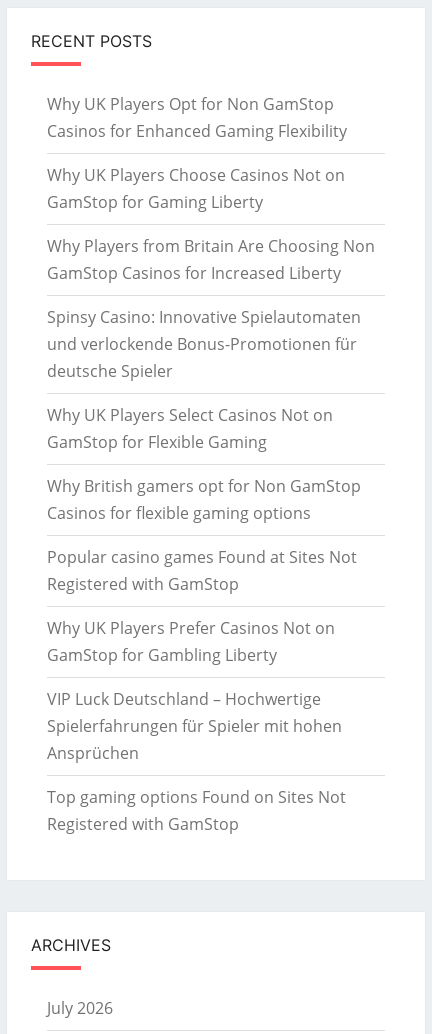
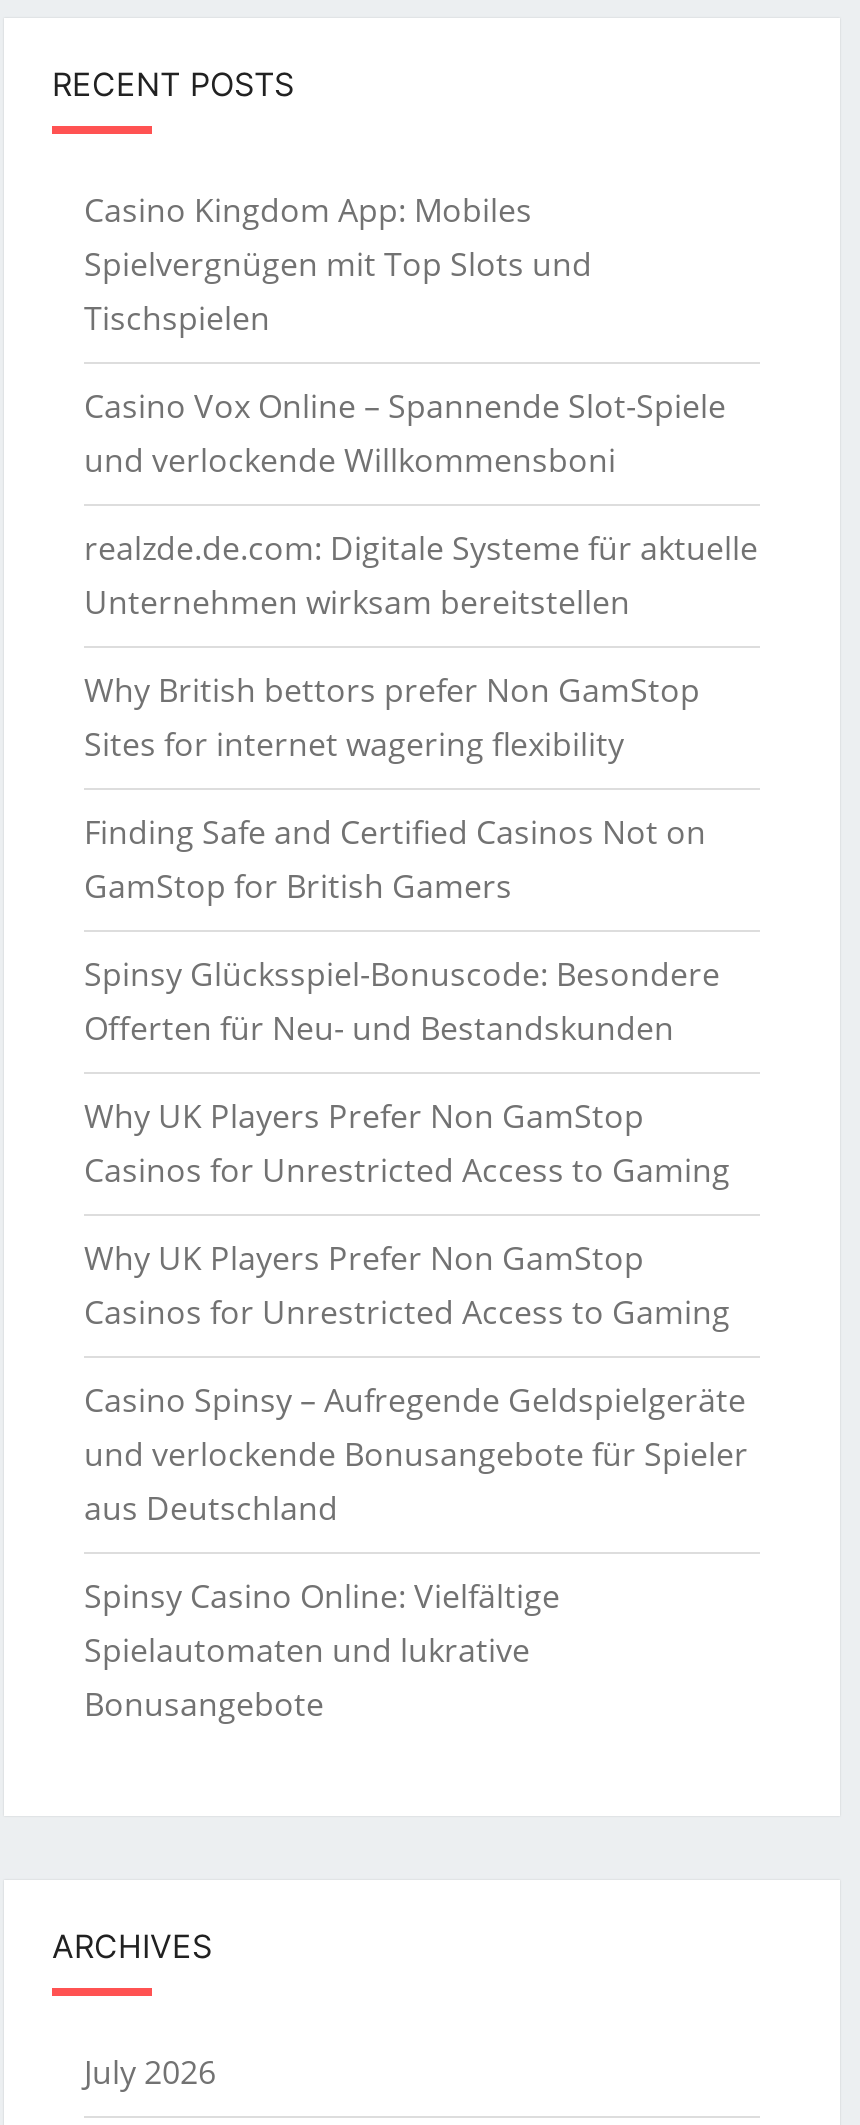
[47,93,347,142] Why UK Players Opt for Non GamStop | Casinos for Enhanced Gaming Flexibility -> [84,188,592,340] Casino Kingdom App: Mobiles | Spielvergnügen mit Top Slots und | Tischspielen
[47,164,345,213] Why UK Players Choose Casinos Not on | GamStop for Gaming Liberty -> [84,384,726,482] Casino Vox Online – Spannende Slot-Spiele | und verlockende Willkommensboni
[47,235,375,284] Why Players from Britain Are Choosing Non | GamStop Casinos for Increased Liberty -> [84,526,758,624] realzde.de.com: Digitale Systeme für aktuelle | Unternehmen wirksam bereitstellen
[47,306,361,382] Spinsy Casino: Innovative Spielautomaten | und verlockende Bonus-Promotionen für | deutsche Spieler -> [84,668,700,766] Why British bettors prefer Non GamStop | Sites for internet wagering flexibility
[47,404,333,453] Why UK Players Select Casinos Not on | GamStop for Flexible Gaming -> [84,810,706,908] Finding Safe and Certified Casinos Not on | GamStop for British Gamers
[47,475,361,524] Why British gamers opt for Non GamStop | Casinos for flexible gaming options -> [84,952,720,1050] Spinsy Glücksspiel-Bonuscode: Besondere | Offerten für Neu- und Bestandskunden
[47,546,357,595] Popular casino games Found at Sites Not | Registered with GamStop -> [84,1094,730,1192] Why UK Players Prefer Non GamStop | Casinos for Unrestricted Access to Gaming
[47,617,335,666] Why UK Players Prefer Casinos Not on | GamStop for Gambling Liberty -> [84,1236,730,1334] Why UK Players Prefer Non GamStop | Casinos for Unrestricted Access to Gaming
[47,688,342,764] VIP Luck Deutschland – Hochwertige | Spielerfahrungen für Spieler mit hohen | Ansprüchen -> [84,1378,748,1530] Casino Spinsy – Aufregende Geldspielgeräte | und verlockende Bonusangebote für Spieler | aus Deutschland
[47,786,346,835] Top gaming options Found on Sites Not | Registered with GamStop -> [84,1574,560,1726] Spinsy Casino Online: Vielfältige | Spielautomaten und lukrative | Bonusangebote

